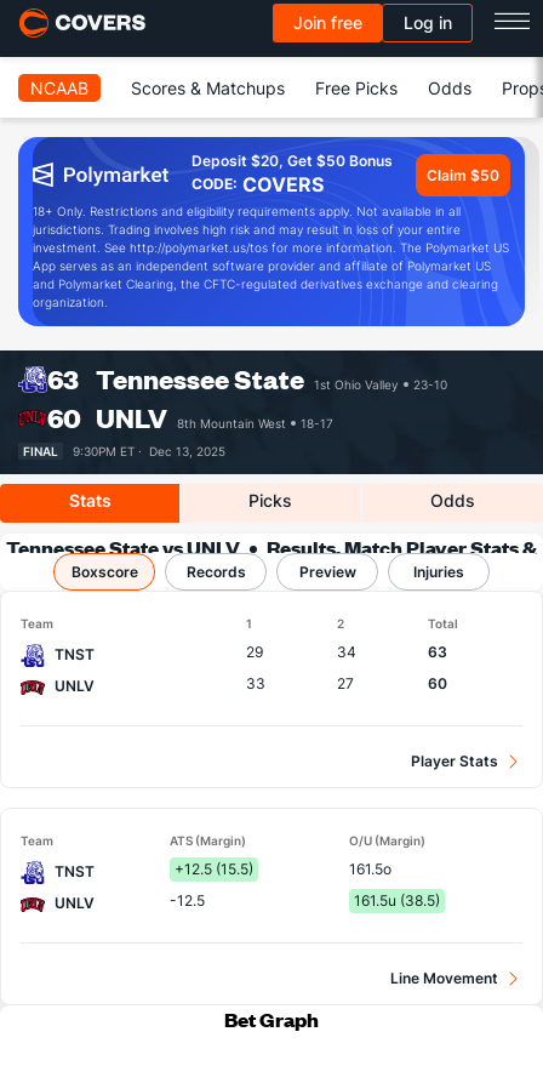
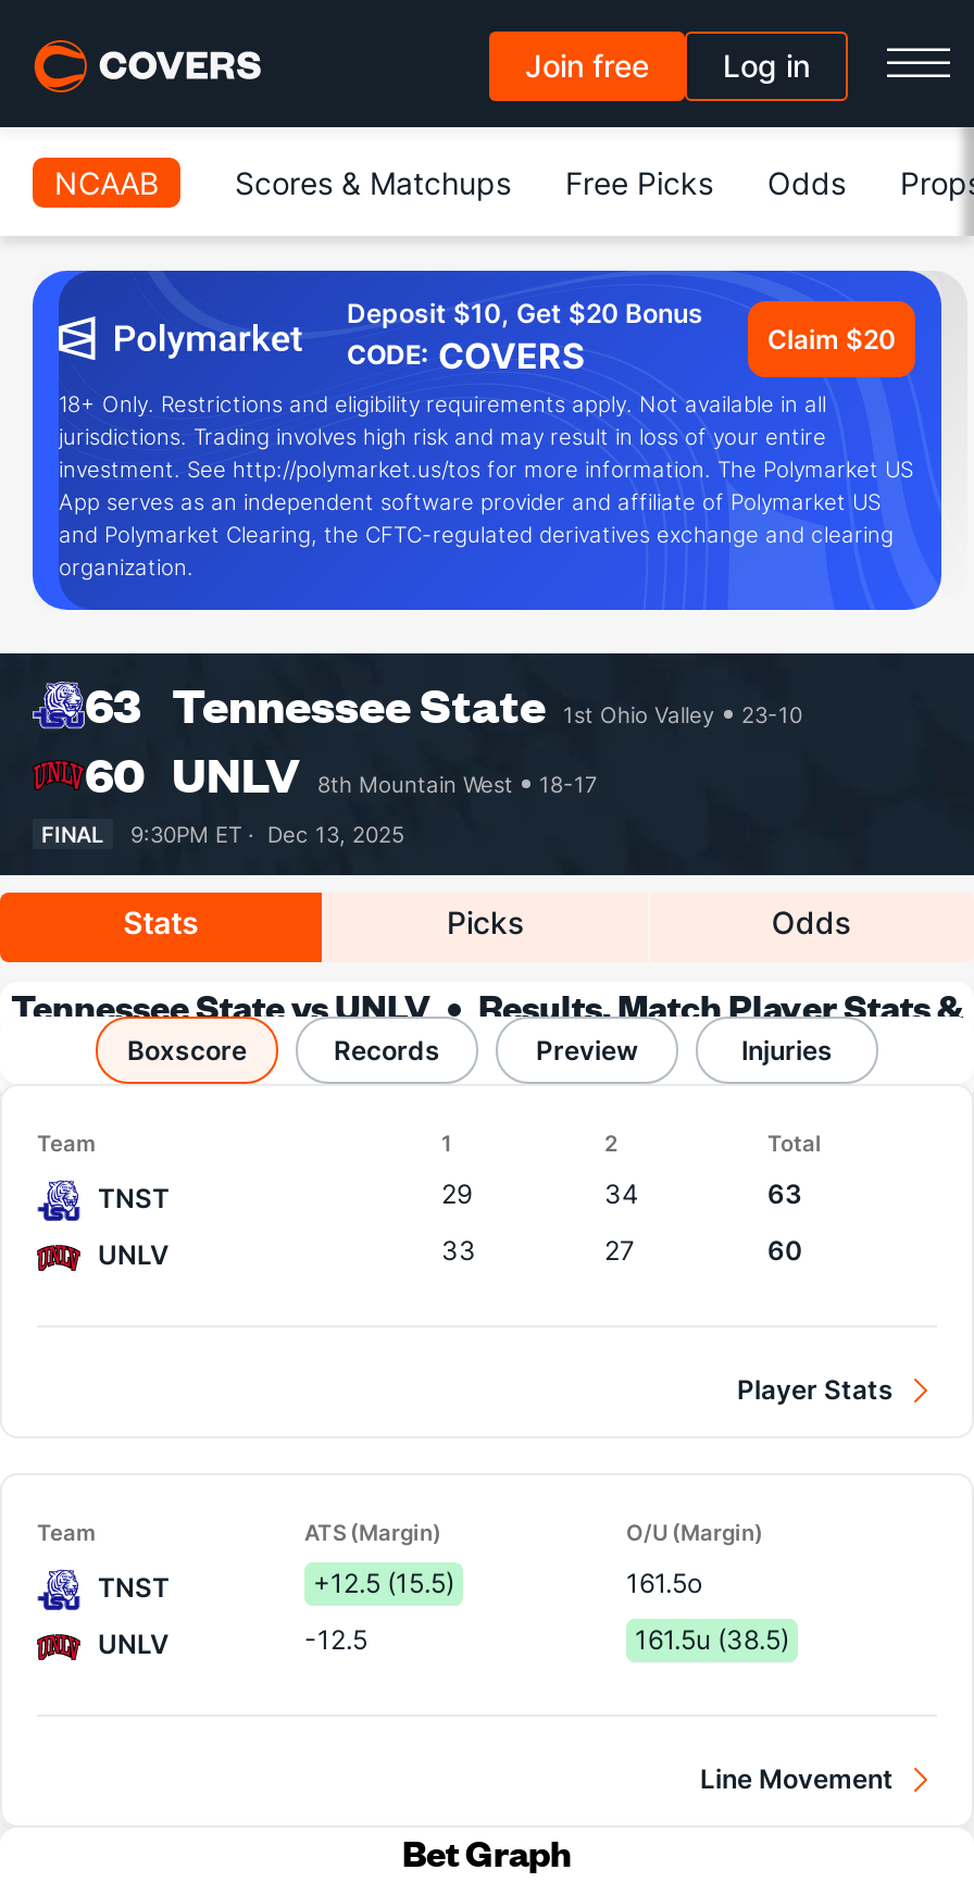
[192,152,393,170] Deposit $20, Get $50 Bonus -> [347,297,703,329] Deposit $10, Get $20 Bonus
[427,166,499,184] Claim $50 -> [767,322,896,354] Claim $20

